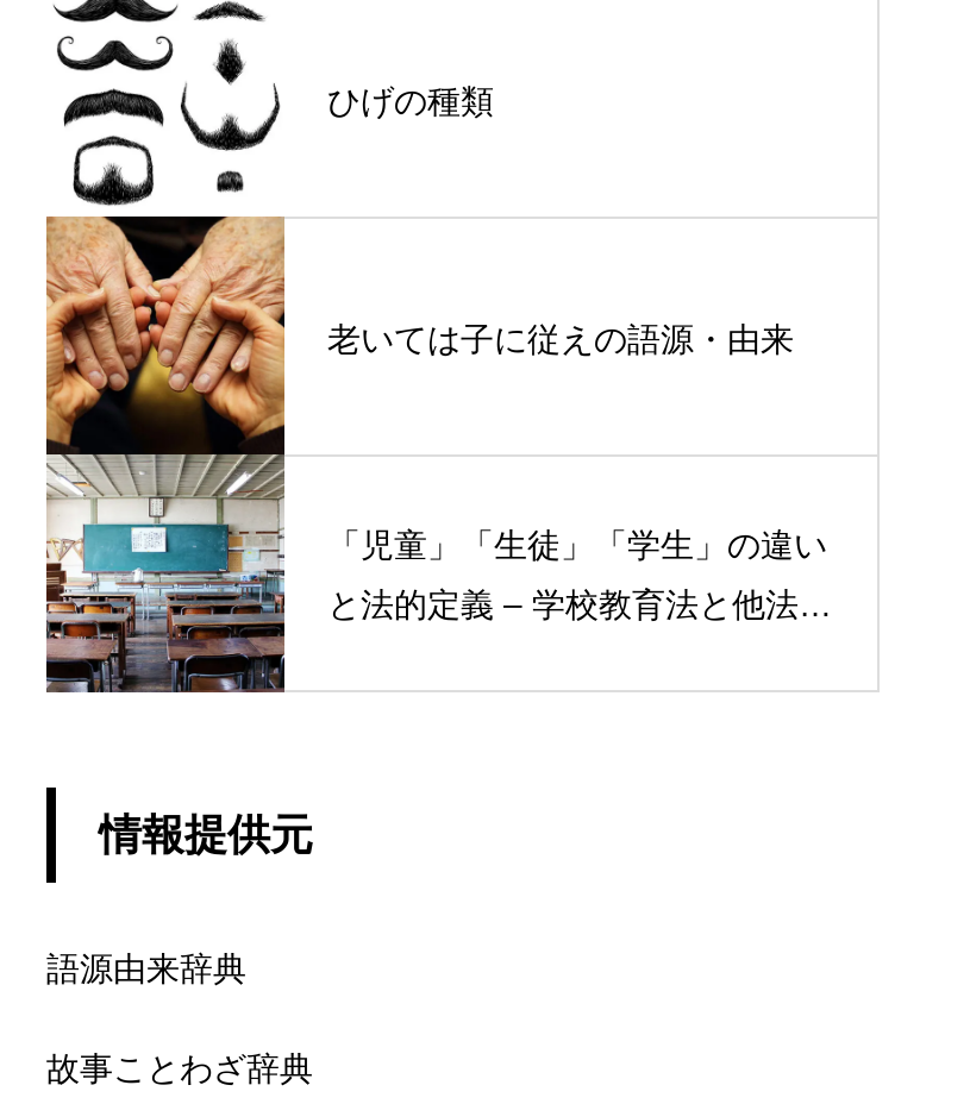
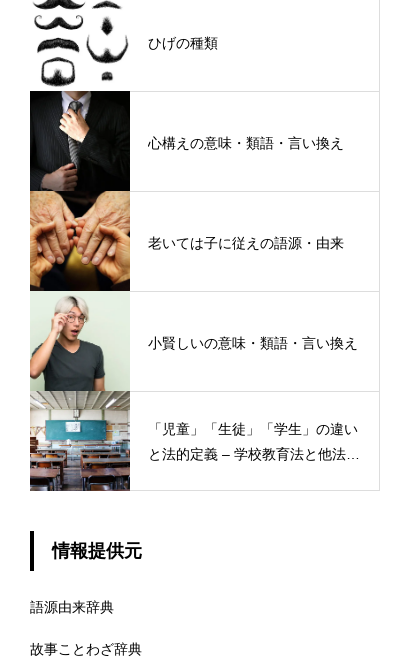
none -> [29,90,344,192] [image] | 心構えの意味・類語・言い換え
none -> [30,291,358,392] [image] | 小賢しいの意味・類語・言い換え

